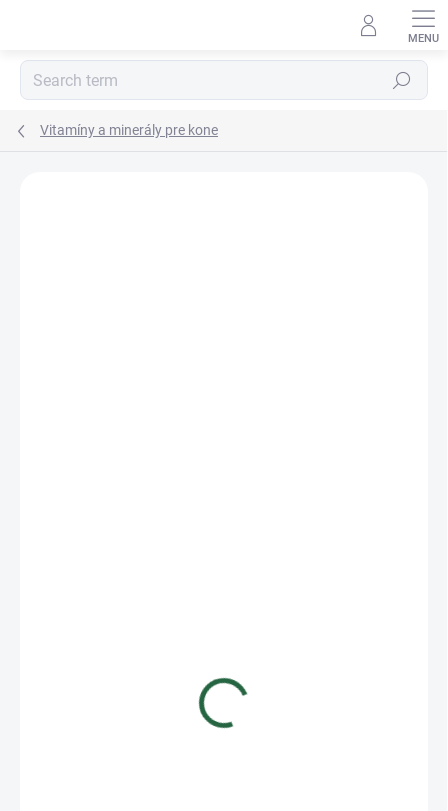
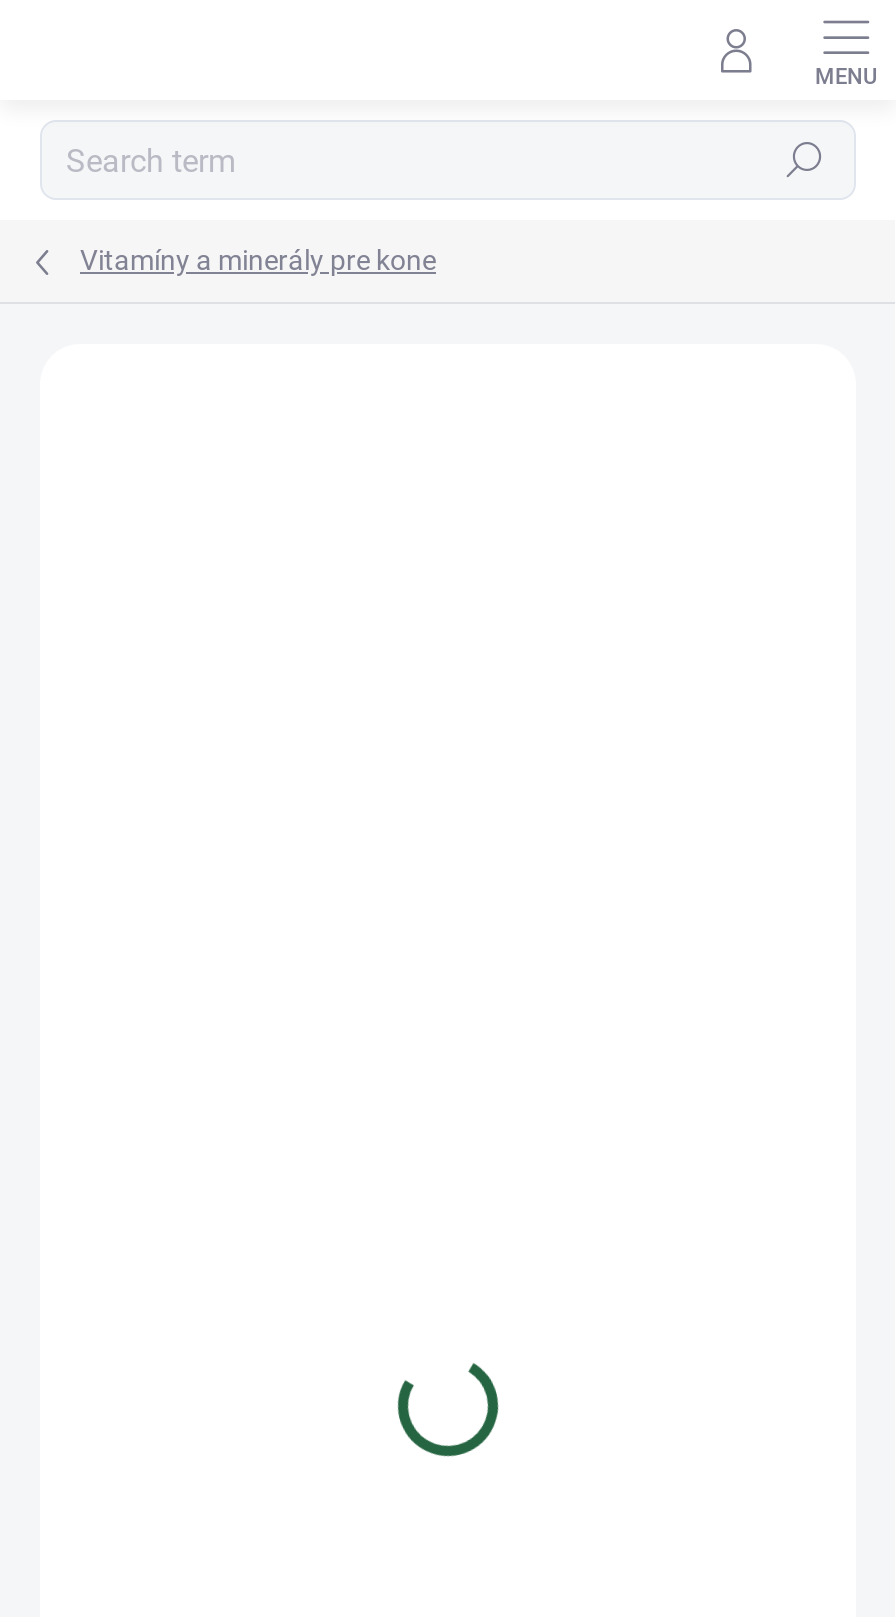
[202,676,250,727] [image] -> [404,1354,502,1456] [image]

